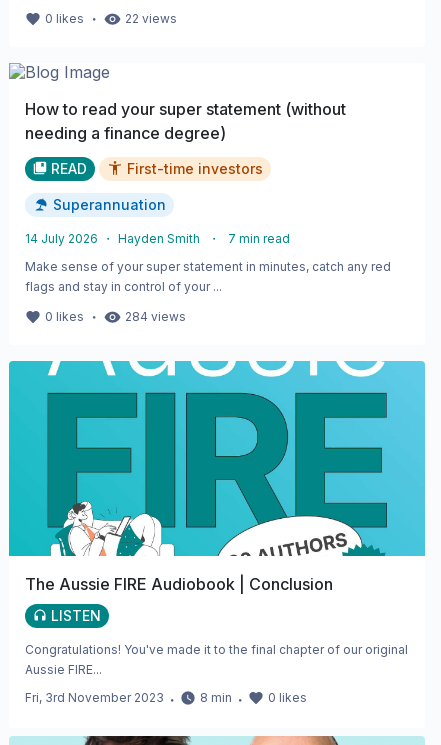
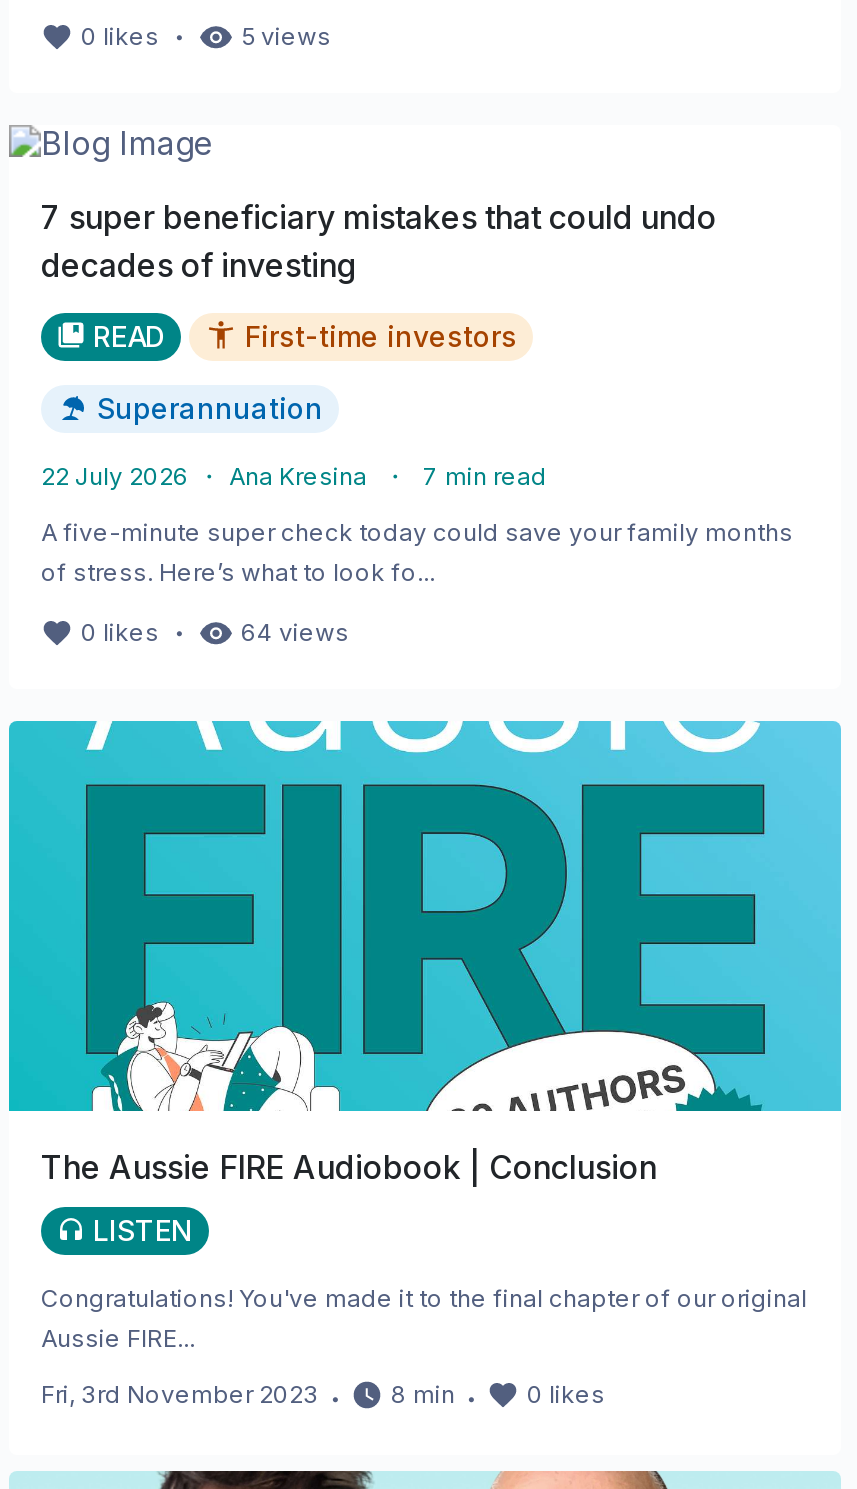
[45,9,177,29] 0 likes ・ 22 views -> [81,17,331,57] 0 likes ・ 5 views
[25,99,346,143] How to read your super statement (without | needing a finance degree) -> [41,197,717,285] 7 super beneficiary mistakes that could undo | decades of investing
[25,231,290,246] 14 July 2026 ・ Hayden Smith ・ 7 min read -> [41,461,547,491] 22 July 2026 ・ Ana Kresina ・ 7 min read
[25,259,391,294] Make sense of your super statement in minutes, catch any red | flags and stay in control of your ... -> [41,517,793,587] A five-minute super check today could save your family months | of stress. Here’s what to look fo...
[45,307,186,327] 0 likes ・ 284 views -> [81,613,349,653] 0 likes ・ 64 views

